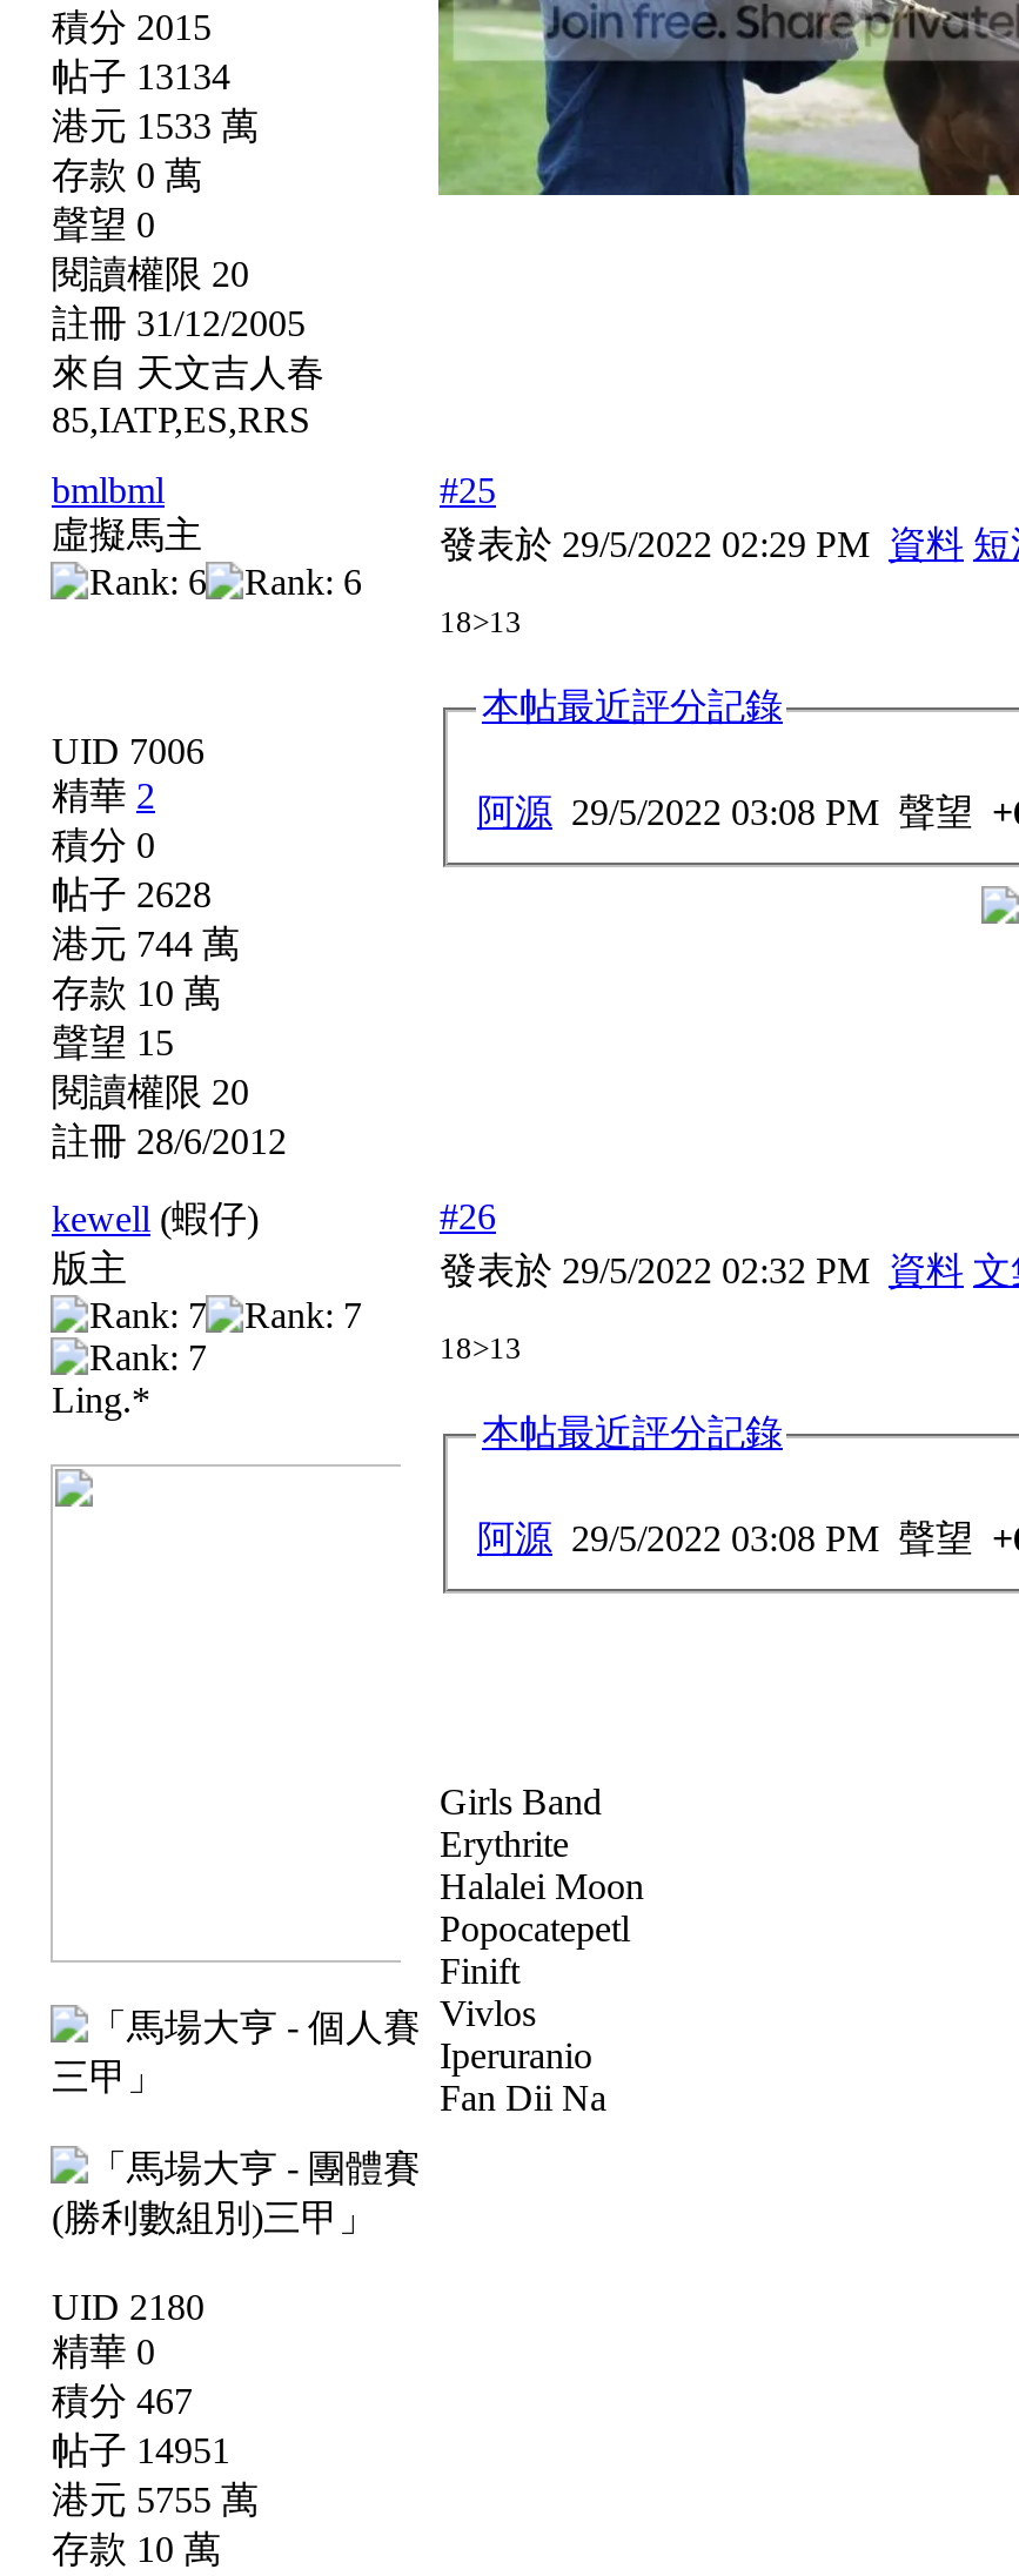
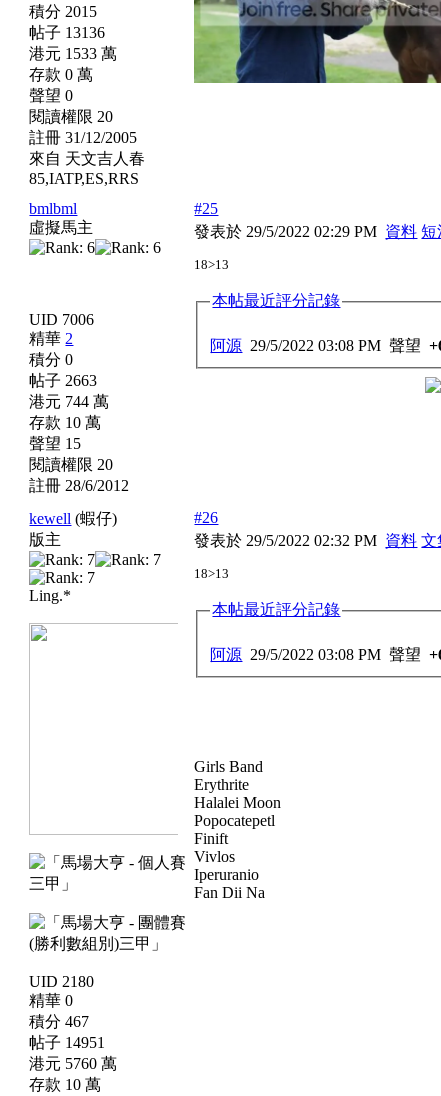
[52,56,230,96] 帖子 13134 -> [29,24,105,41] 帖子 13136
[52,874,212,914] 帖子 2628 -> [29,372,97,389] 帖子 2663
[52,2480,259,2520] 港元 5755 萬 -> [29,1055,117,1072] 港元 5760 萬

